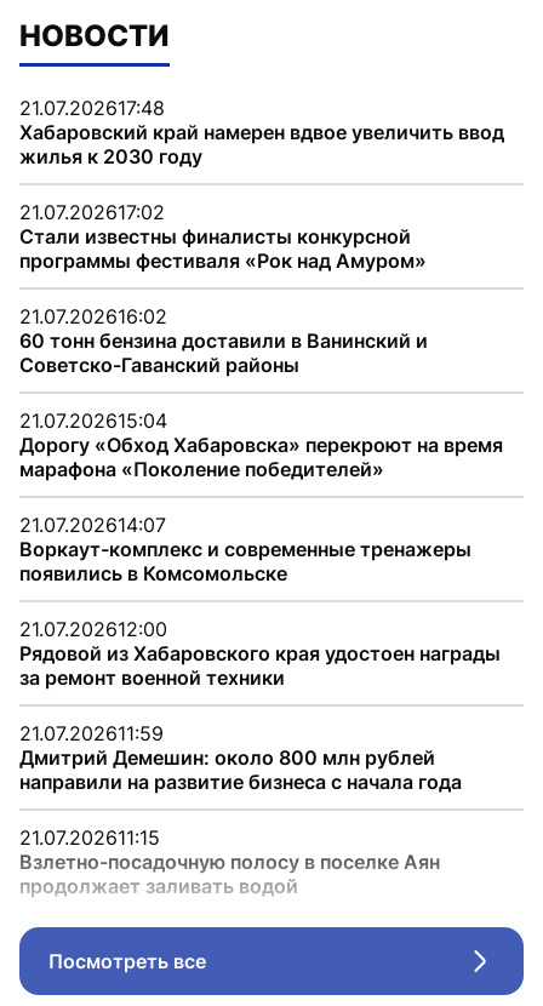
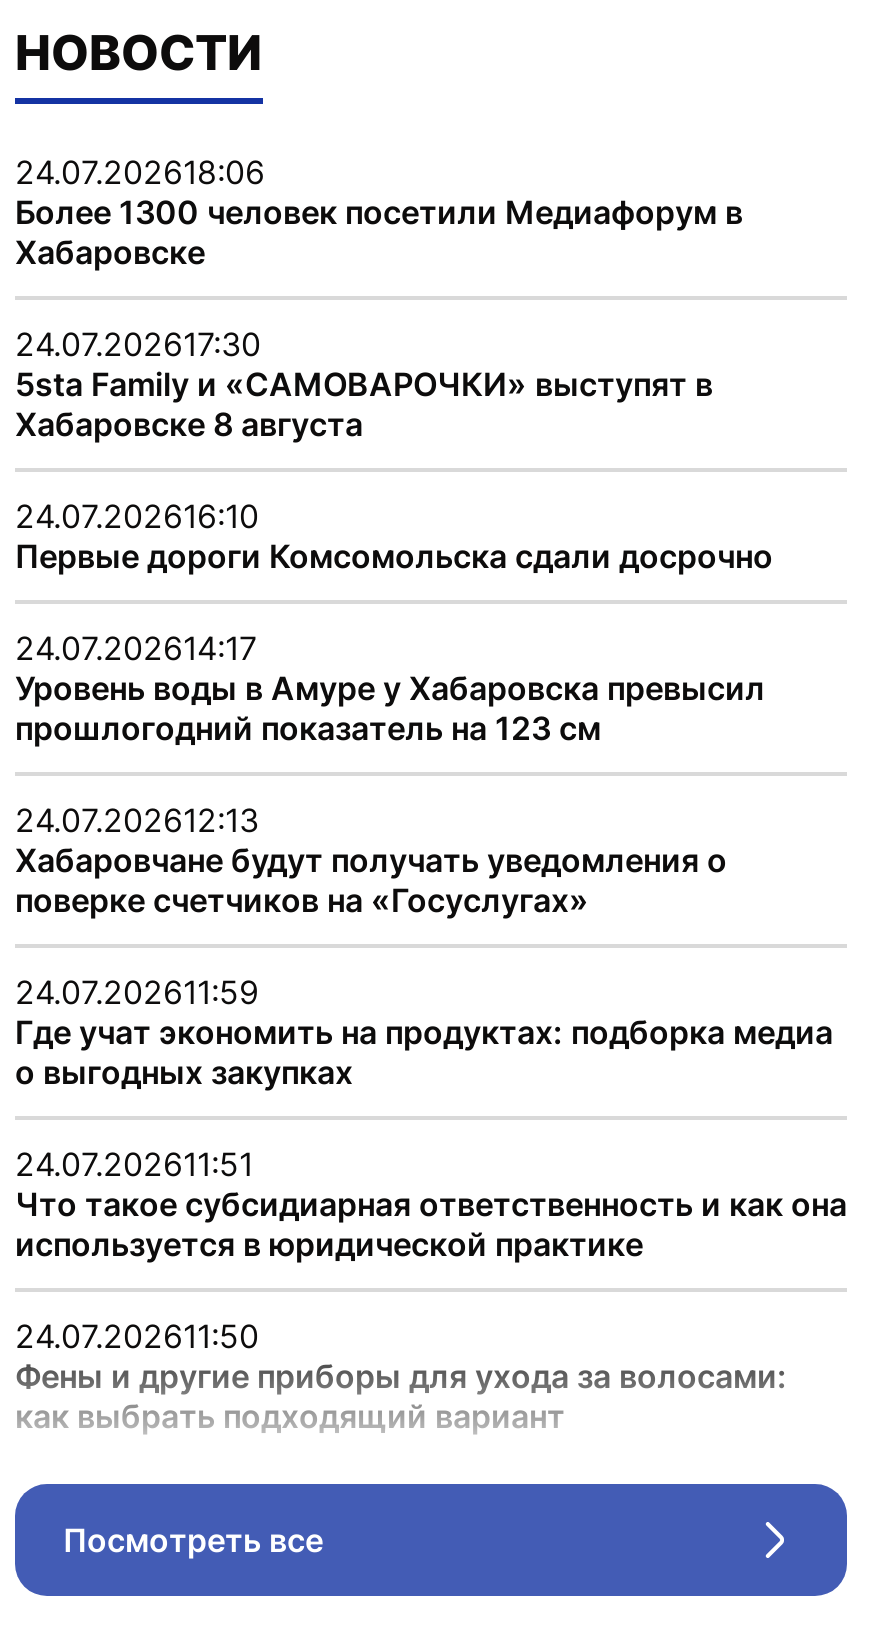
[19,96,504,168] 21.07.202617:48 | Хабаровский край намерен вдвое увеличить ввод | жилья к 2030 году -> [15,152,743,272] 24.07.202618:06 | Более 1300 человек посетили Медиафорум в | Хабаровске
[19,200,427,273] 21.07.202617:02 | Стали известны финалисты конкурсной | программы фестиваля «Рок над Амуром» -> [15,324,713,444] 24.07.202617:30 | 5sta Family и «САМОВАРОЧКИ» выступят в | Хабаровске 8 августа
[19,304,428,377] 21.07.202616:02 | 60 тонн бензина доставили в Ванинский и | Советско-Гаванский районы -> [15,496,773,576] 24.07.202616:10 | Первые дороги Комсомольска сдали досрочно
[19,408,503,481] 21.07.202615:04 | Дорогу «Обход Хабаровска» перекроют на время | марафона «Поколение победителей» -> [15,628,765,748] 24.07.202614:17 | Уровень воды в Амуре у Хабаровска превысил | прошлогодний показатель на 123 см
[19,513,471,585] 21.07.202614:07 | Воркаут-комплекс и современные тренажеры | появились в Комсомольске -> [15,800,727,920] 24.07.202612:13 | Хабаровчане будут получать уведомления о | поверке счетчиков на «Госуслугах»
[19,617,501,690] 21.07.202612:00 | Рядовой из Хабаровского края удостоен награды | за ремонт военной техники -> [15,972,833,1092] 24.07.202611:59 | Где учат экономить на продуктах: подборка медиа | о выгодных закупках
[19,721,462,794] 21.07.202611:59 | Дмитрий Демешин: около 800 млн рублей | направили на развитие бизнеса с начала года -> [15,1144,847,1264] 24.07.202611:51 | Что такое субсидиарная ответственность и как она | используется в юридической практике
[19,825,440,898] 21.07.202611:15 | Взлетно-посадочную полосу в поселке Аян | продолжает заливать водой -> [15,1316,787,1436] 24.07.202611:50 | Фены и другие приборы для ухода за волосами: | как выбрать подходящий вариант

